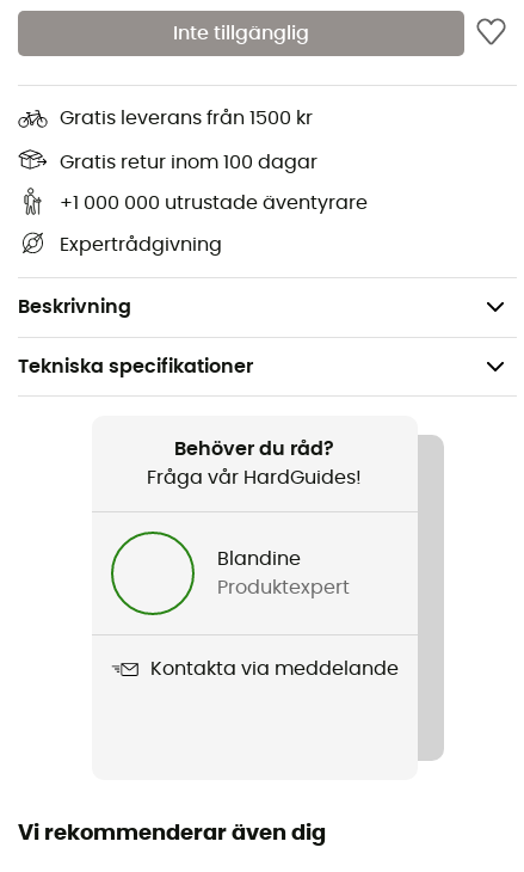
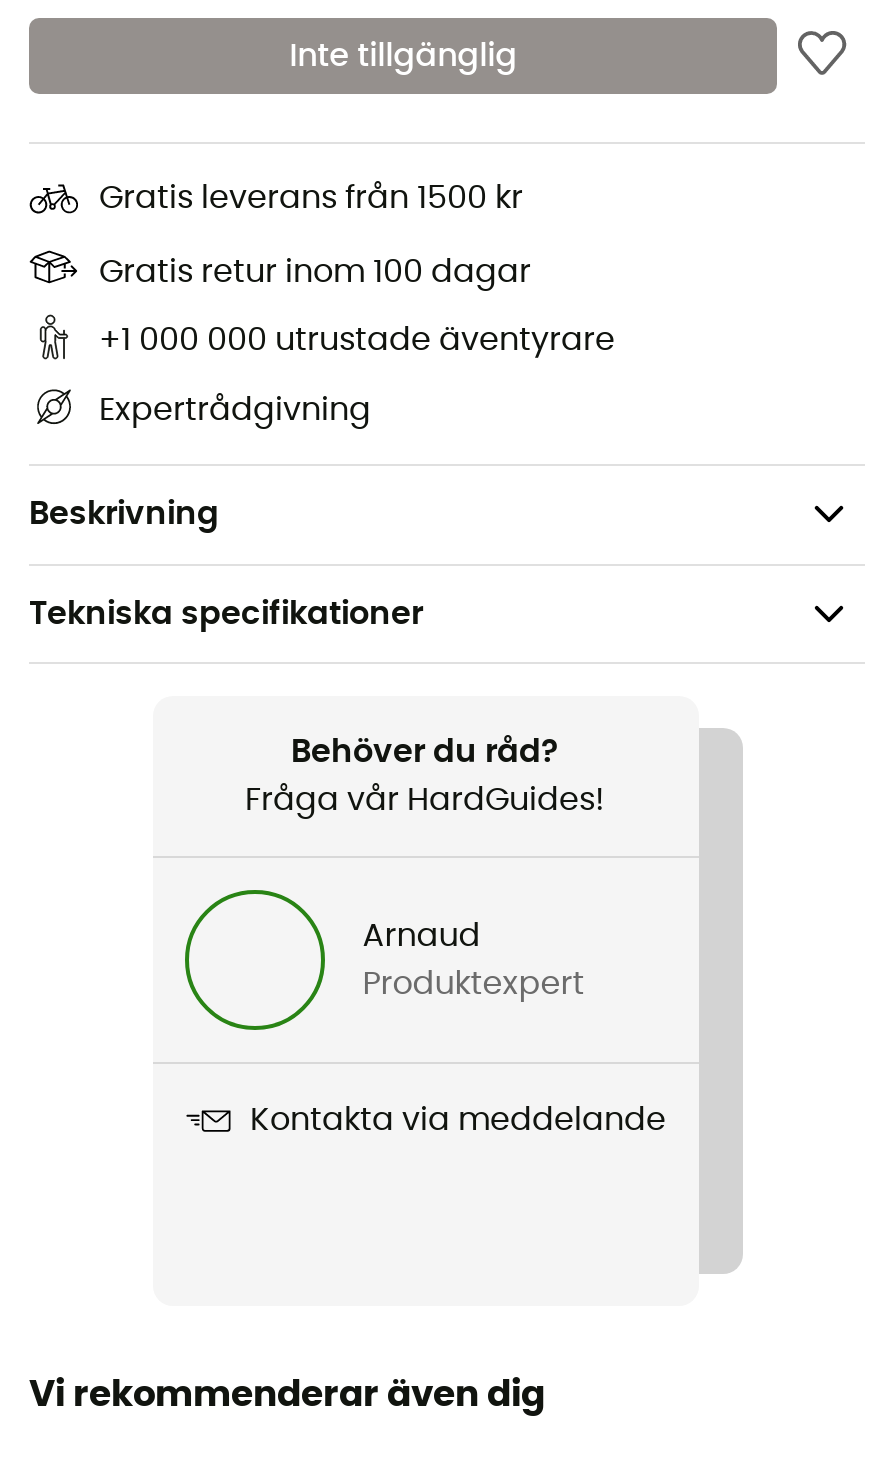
[217,549,300,568] Blandine -> [362,919,480,951] Arnaud

